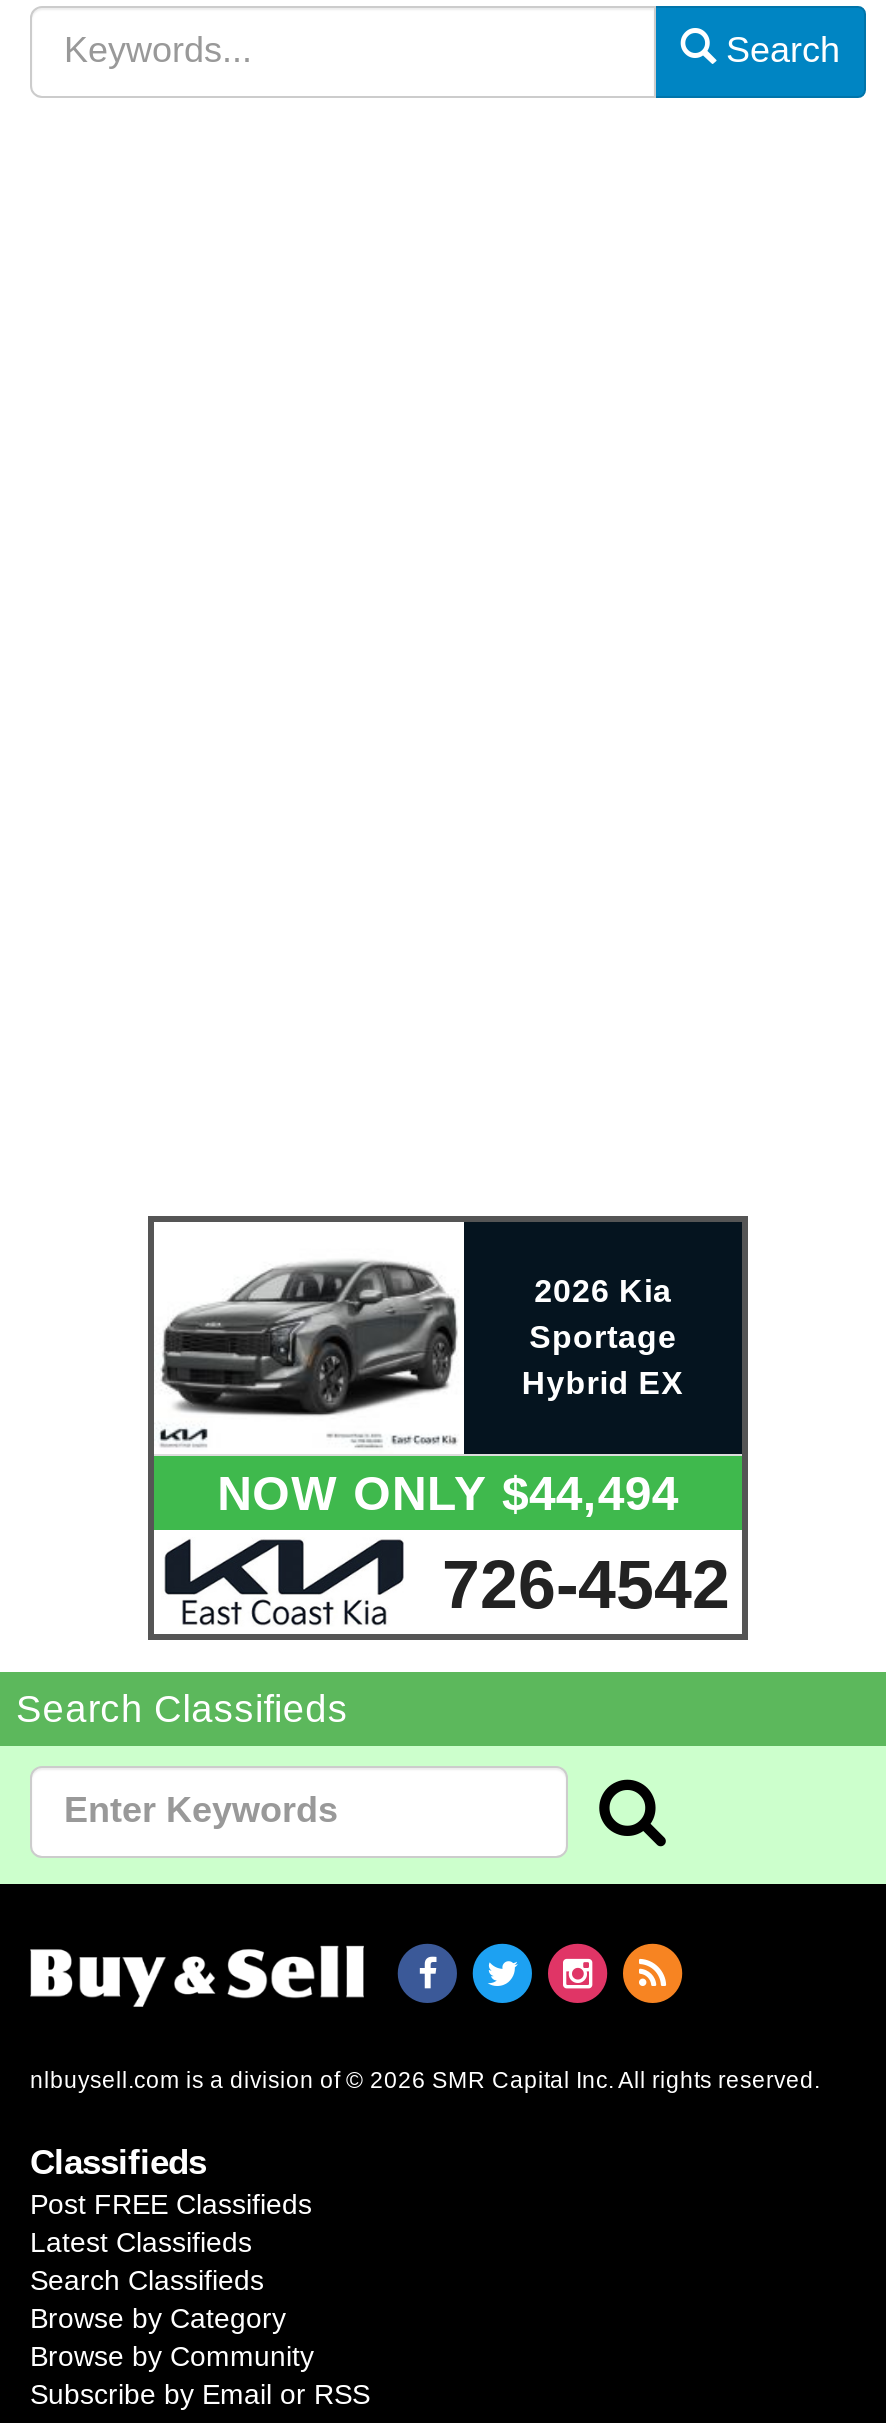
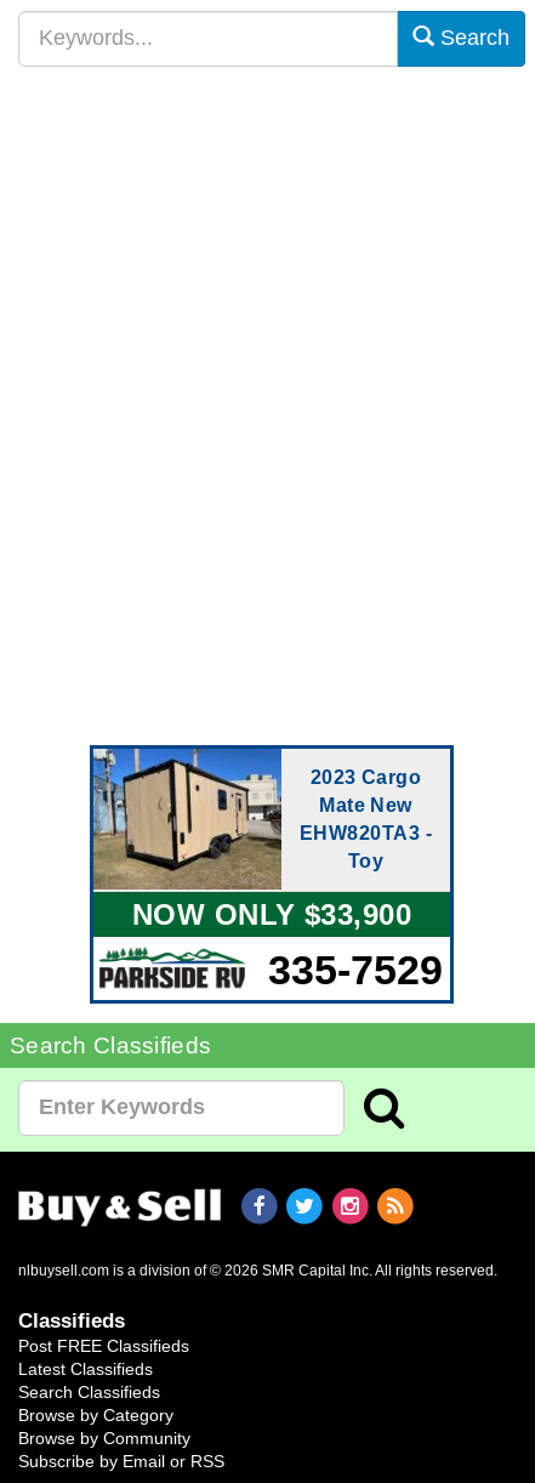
[148,1216,748,1640] [image] | 2026 Kia | Sportage | Hybrid EX -> [90,745,454,1004] [image] | 2023 Cargo | Mate New | EHW820TA3 - | Toy
[217,1465,730,1621] NOW ONLY $44,494 | 726-4542 -> [132,898,443,992] NOW ONLY $33,900 | 335-7529

